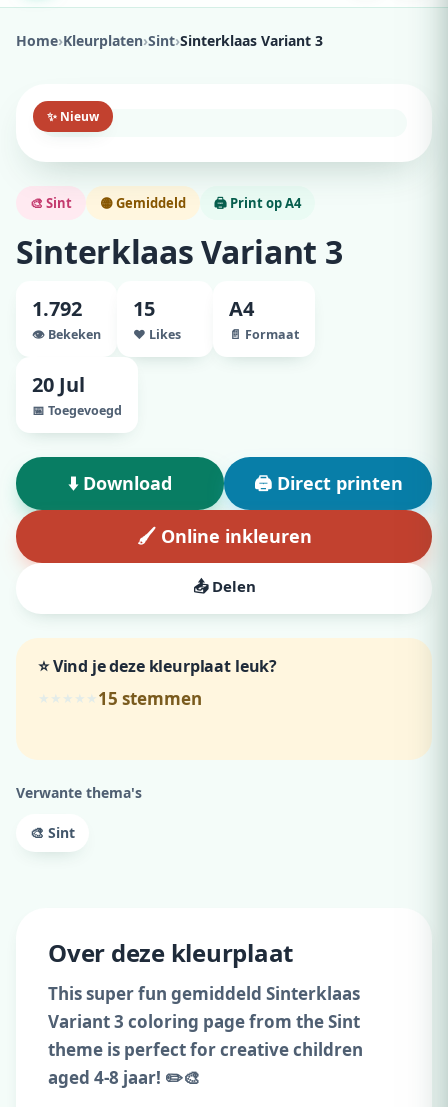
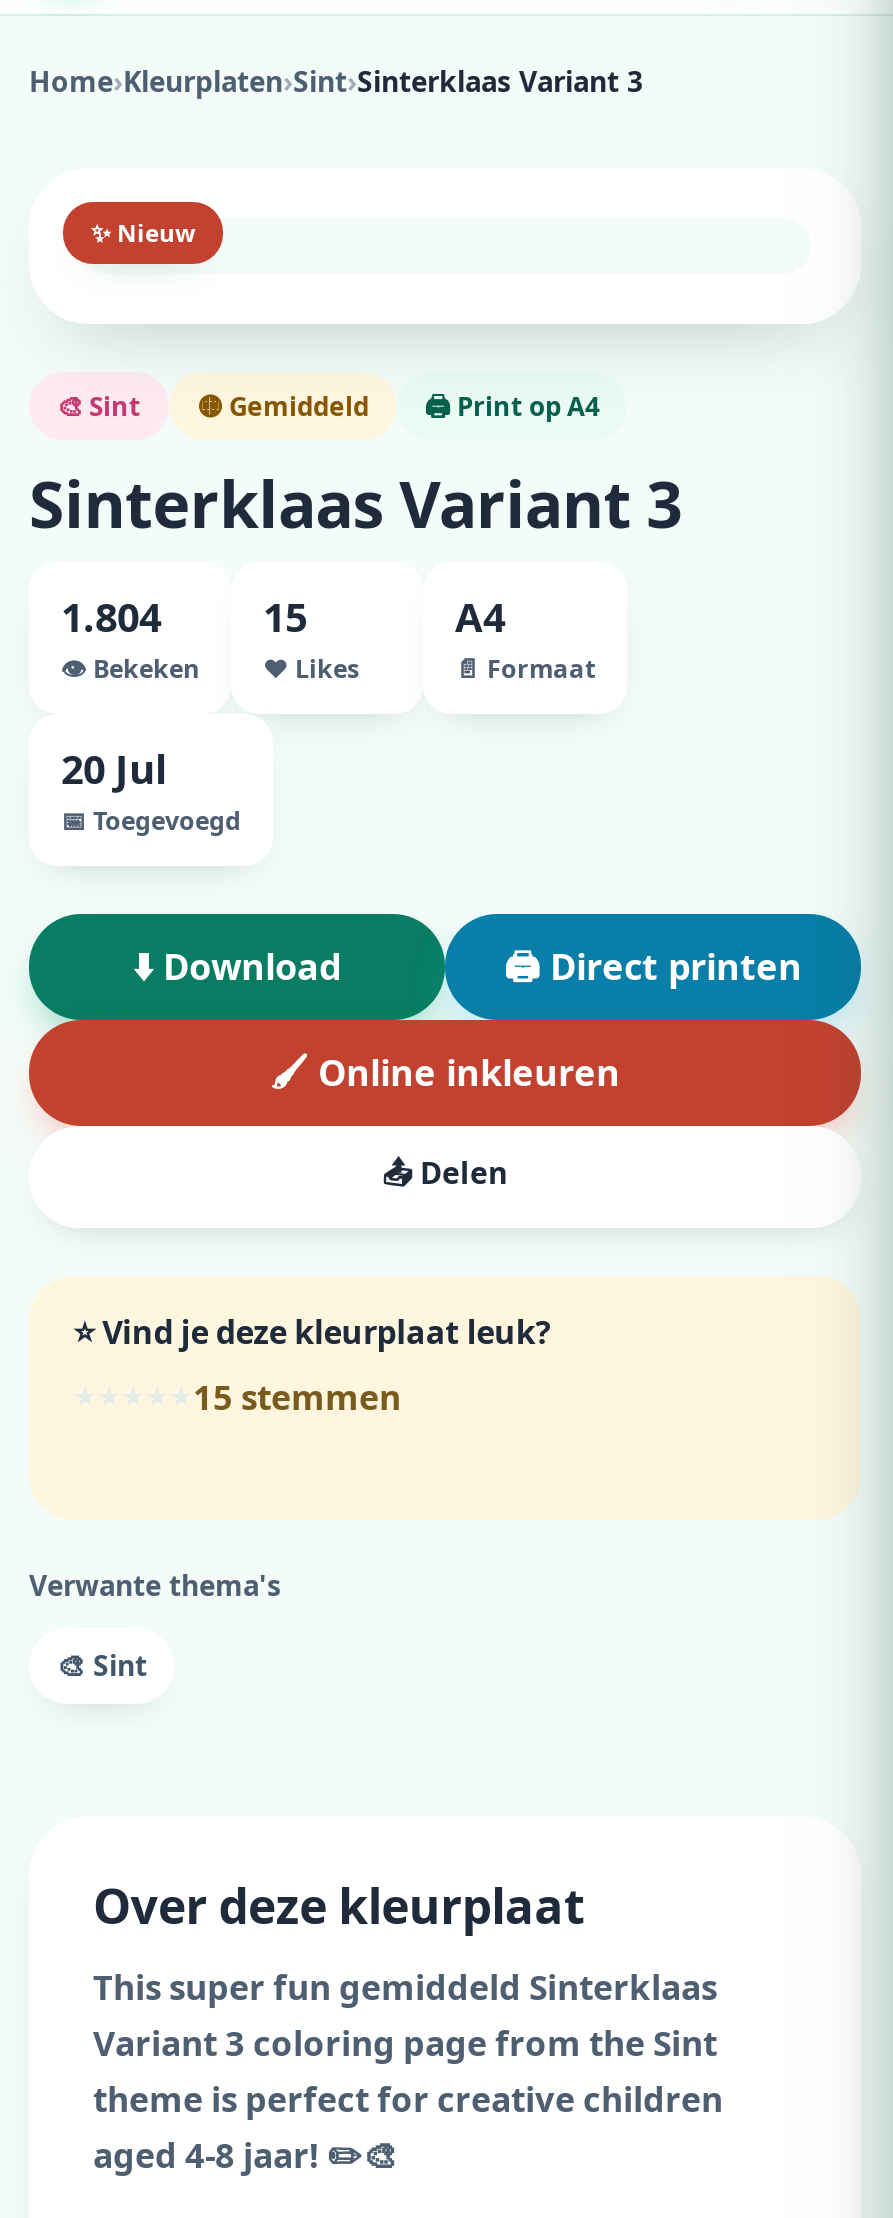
[32,295,155,322] 1.792 15 -> [61,590,307,644] 1.804 15

